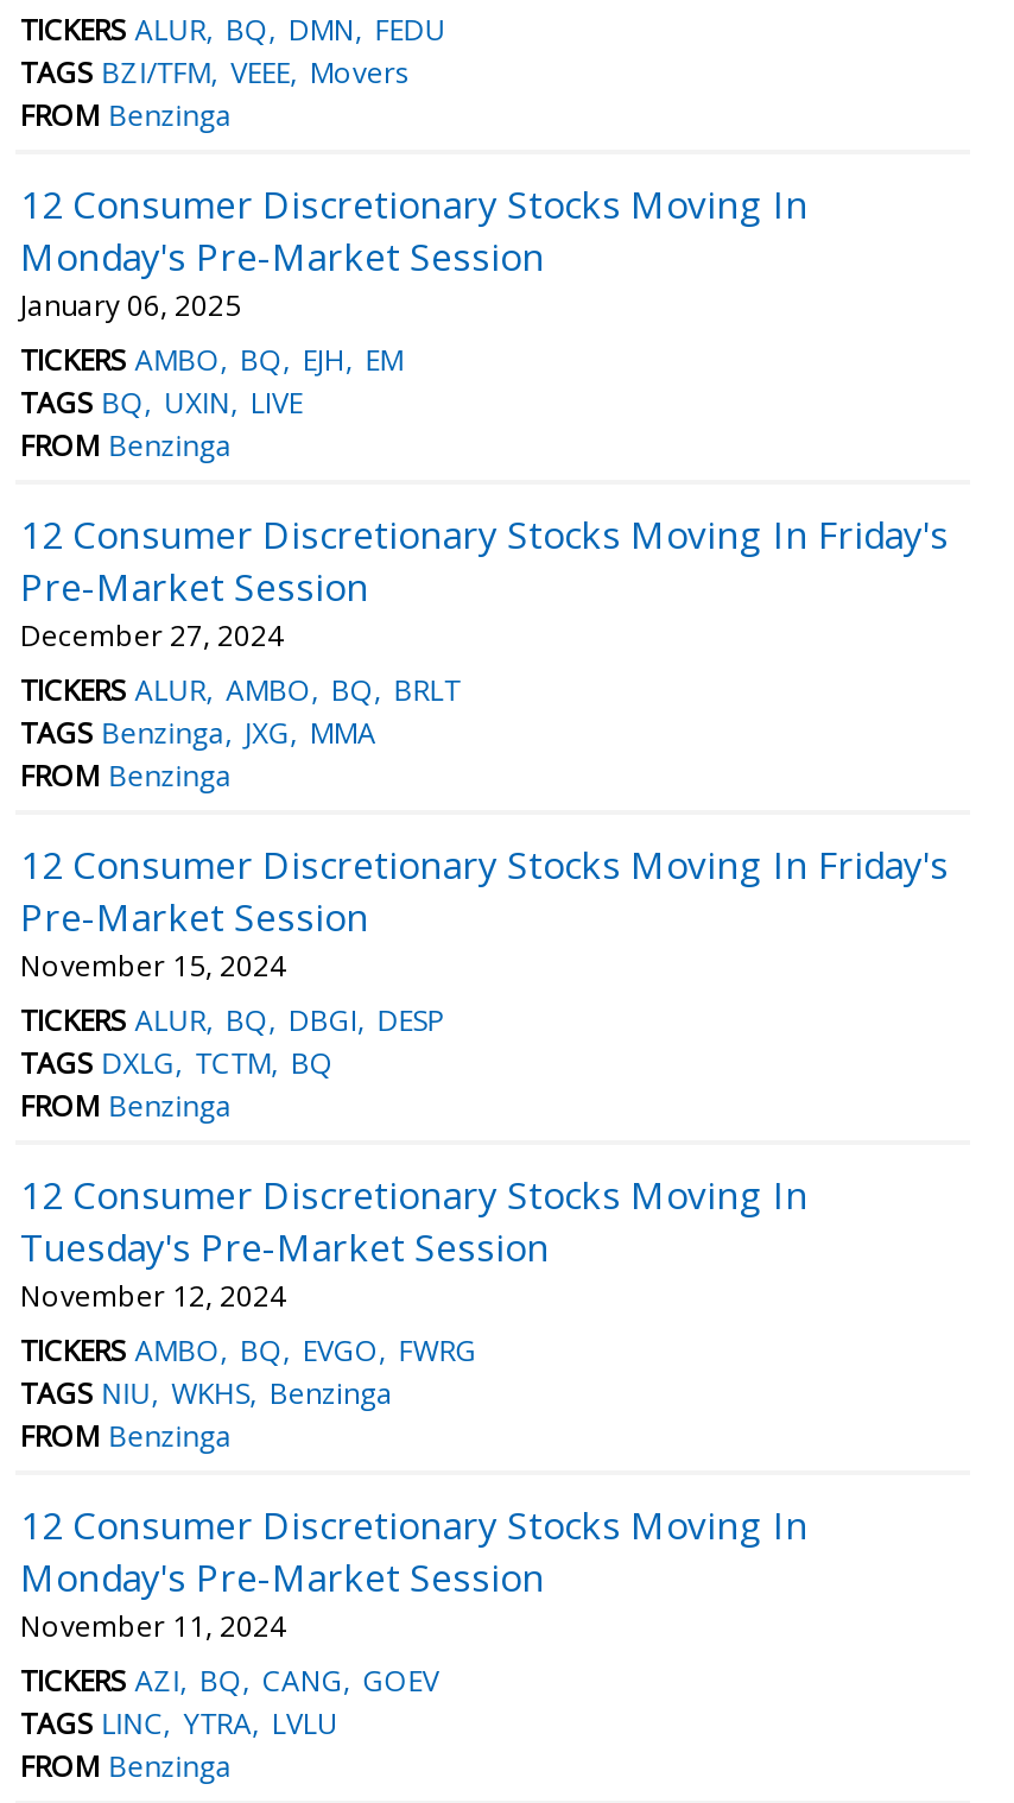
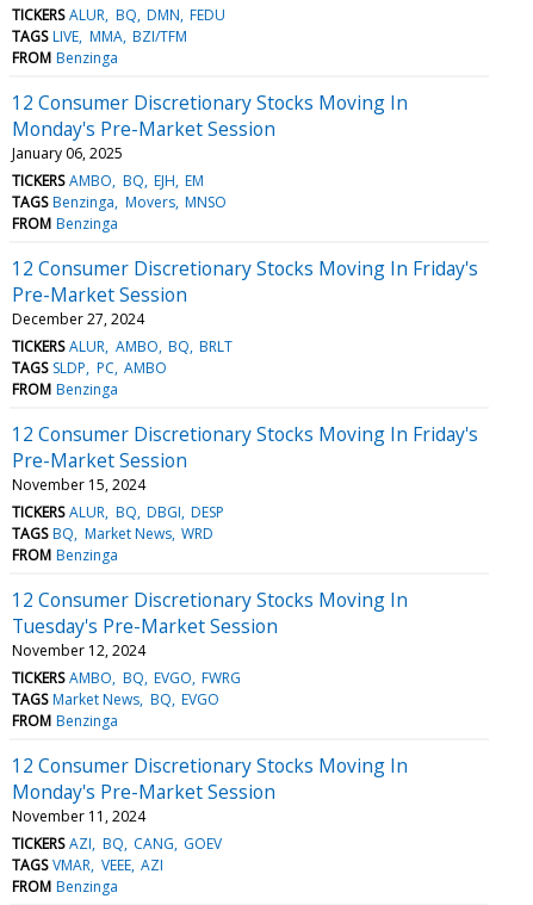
[20,52,409,92] TAGS BZI/TFM VEEE Movers -> [12,26,187,46] TAGS LIVE MMA BZI/TFM
[20,382,303,423] TAGS BQ UXIN LIVE -> [12,192,226,212] TAGS Benzinga Movers MNSO
[20,712,376,753] TAGS Benzinga JXG MMA -> [12,358,167,378] TAGS SLDP PC AMBO
[20,1043,333,1083] TAGS DXLG TCTM BQ -> [12,523,213,544] TAGS BQ Market News WRD
[20,1373,393,1413] TAGS NIU WKHS Benzinga -> [12,689,219,709] TAGS Market News BQ EVGO
[20,1703,338,1743] TAGS LINC YTRA LVLU -> [12,855,163,875] TAGS VMAR VEEE AZI

